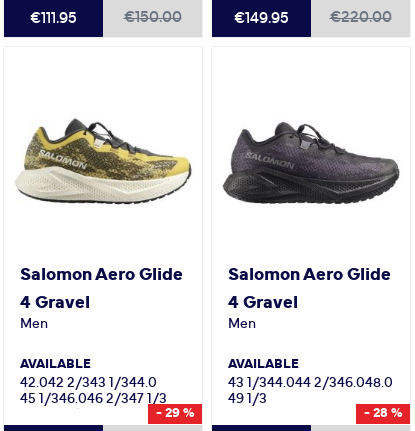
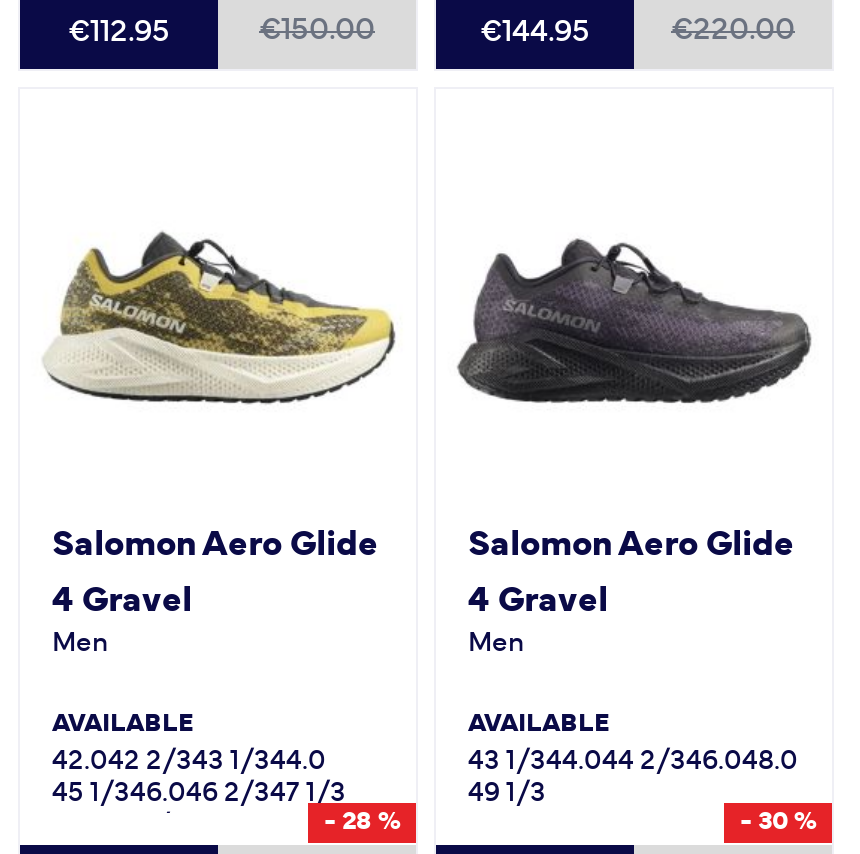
[30,10,77,26] €111.95 -> [68,15,170,47] €112.95
[234,10,289,26] €149.95 -> [480,15,590,47] €144.95
[156,407,194,420] - 29 % -> [324,809,400,835] - 28 %
[364,407,402,420] - 28 % -> [740,809,816,835] - 30 %

